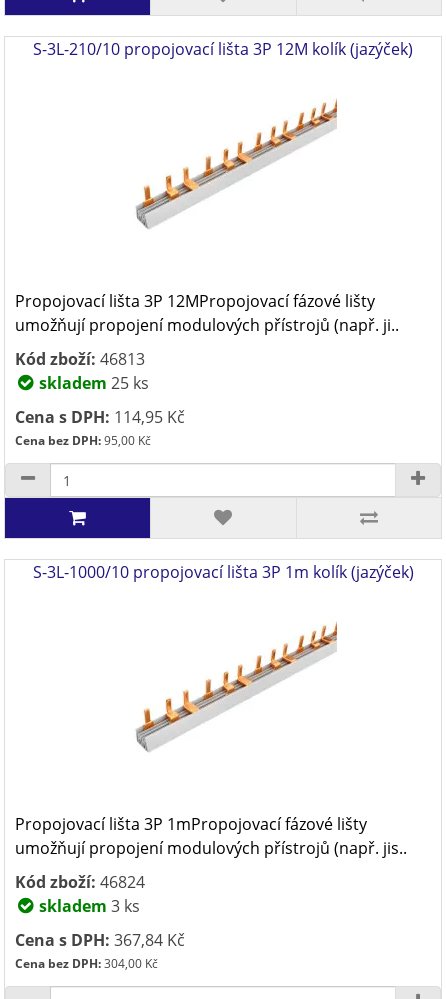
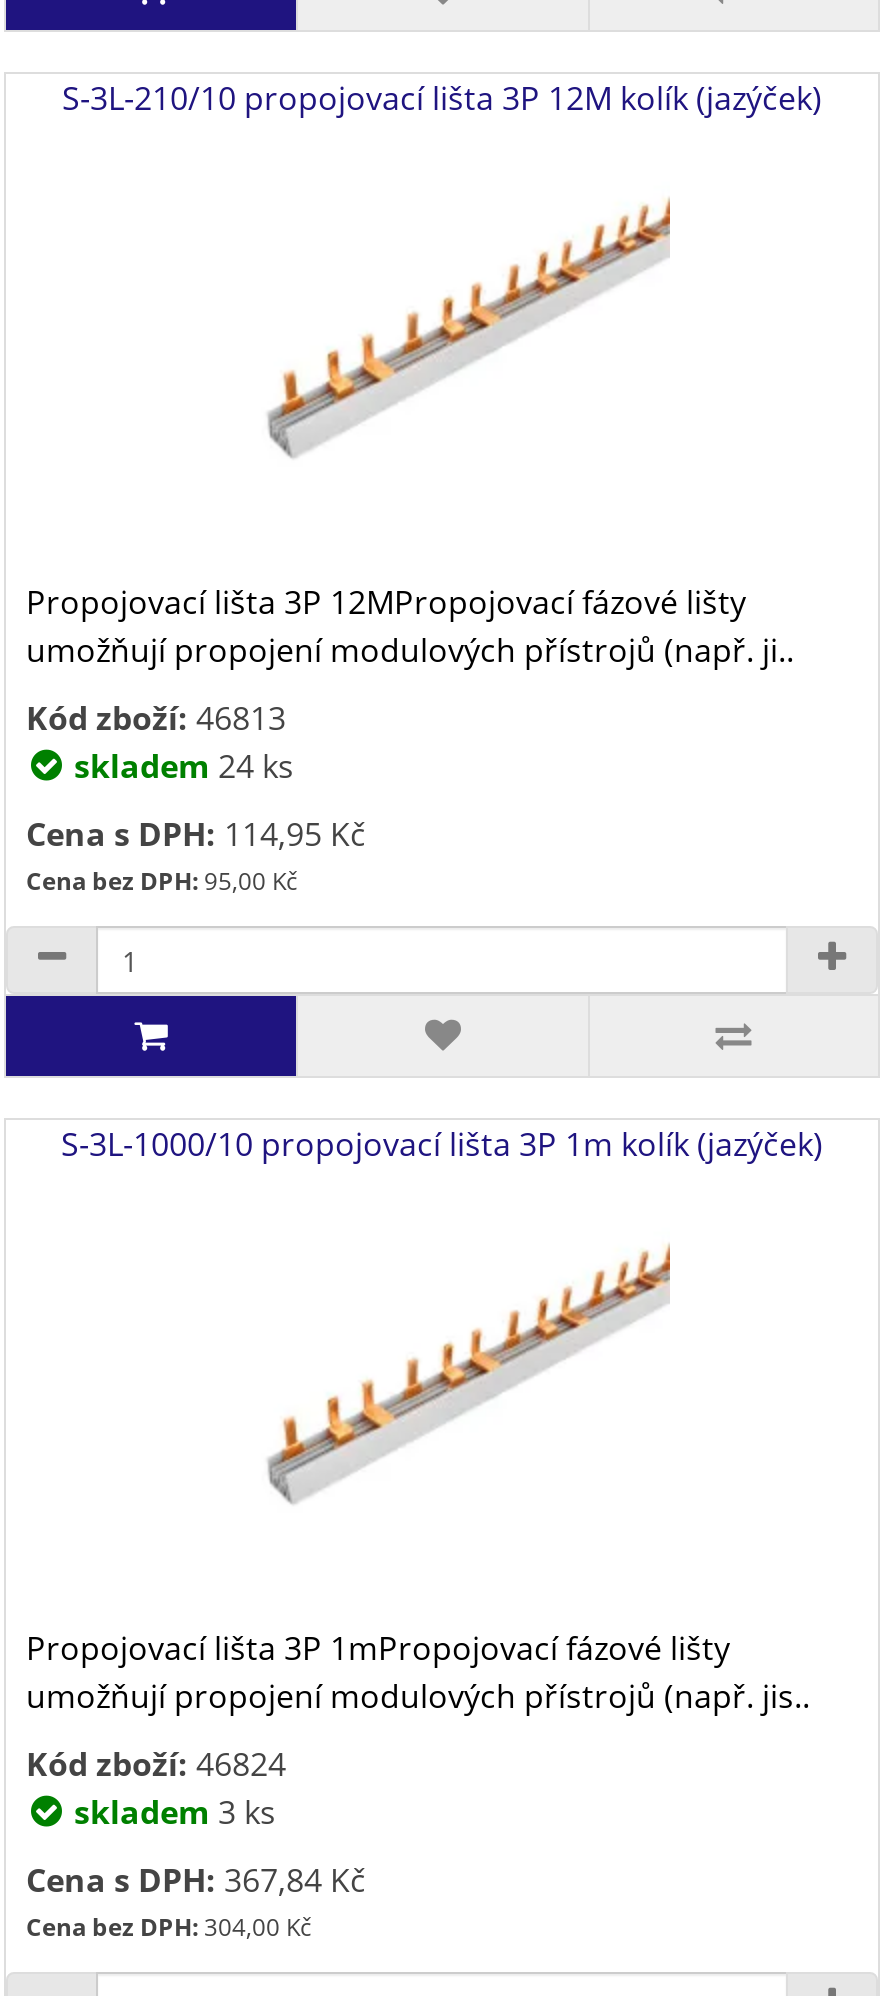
[35,372,149,394] skladem 25 ks -> [66,744,294,788] skladem 24 ks

